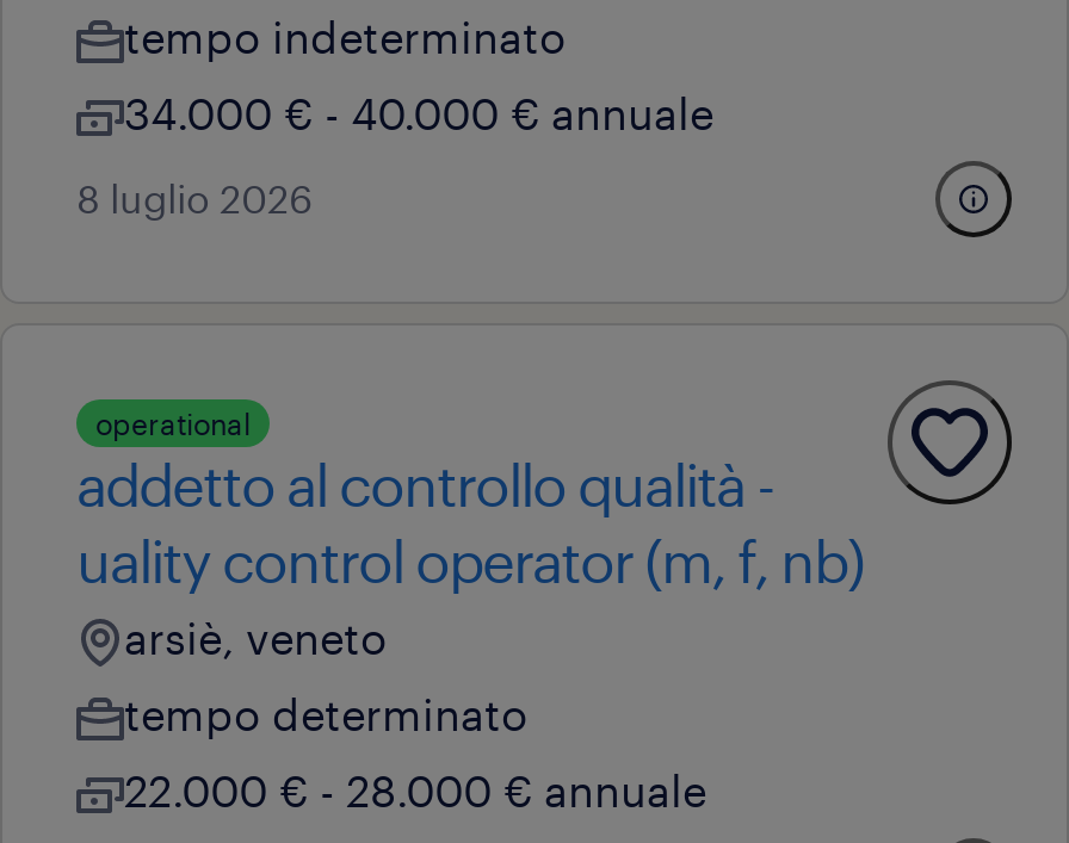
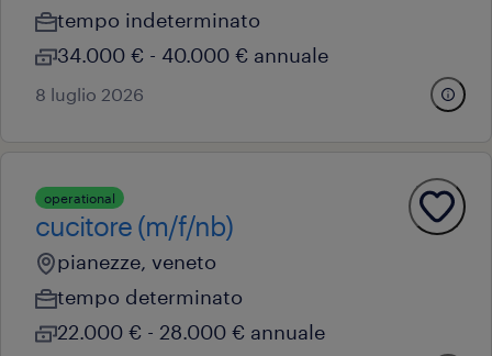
[76,450,864,664] addetto al controllo qualità - | uality control operator (m, f, nb) | arsiè, veneto -> [35,210,233,274] cucitore (m/f/nb) | pianezze, veneto

